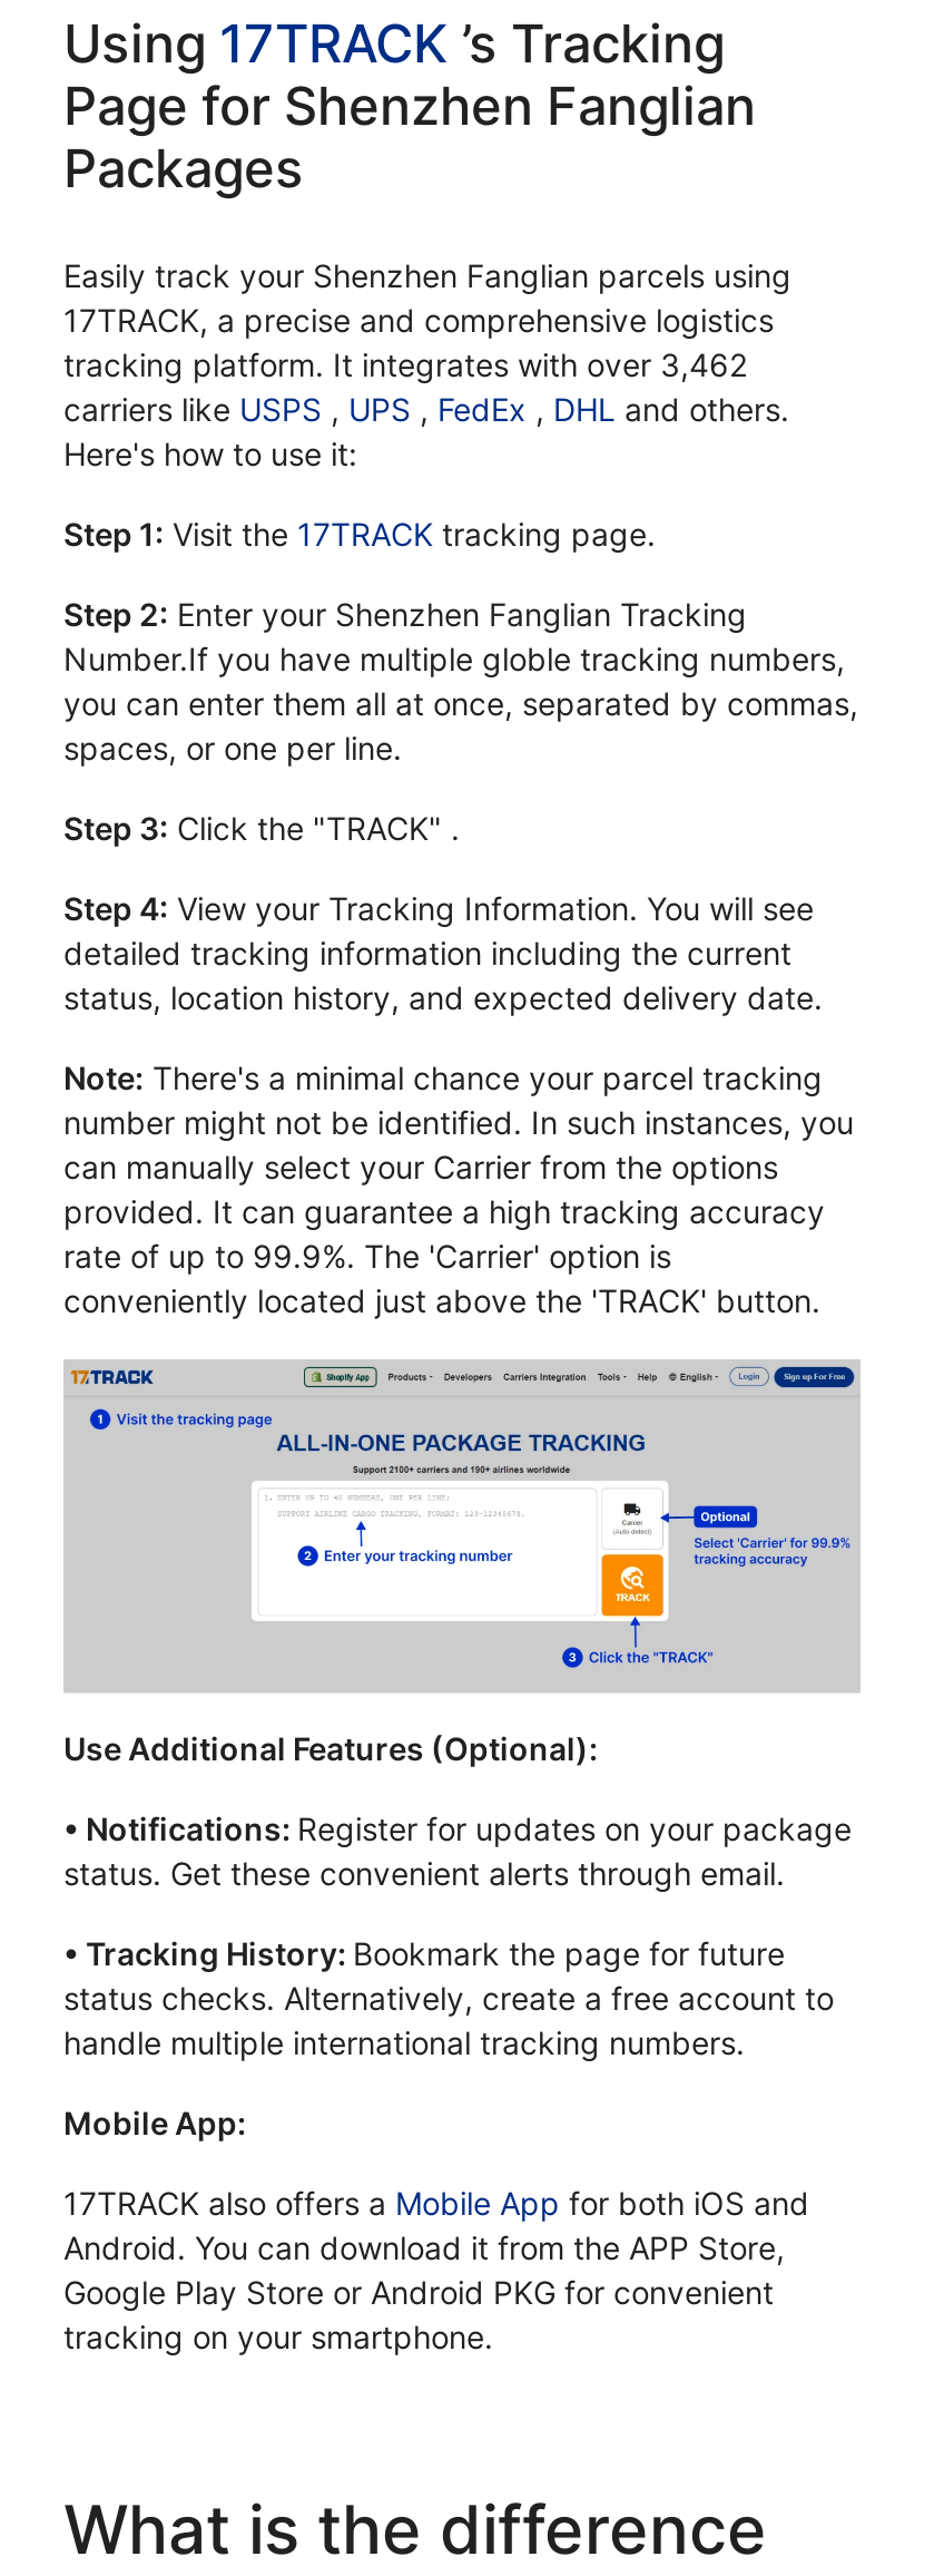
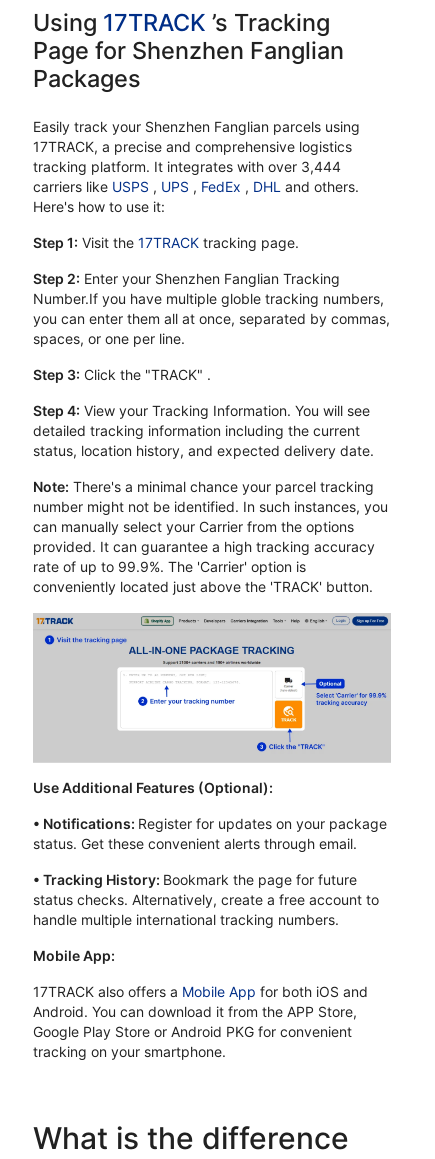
[63,345,747,383] tracking platform. It integrates with over 3,462 -> [33,158,341,175] tracking platform. It integrates with over 3,444

